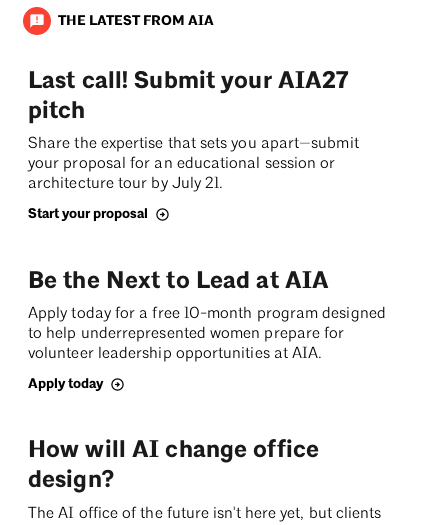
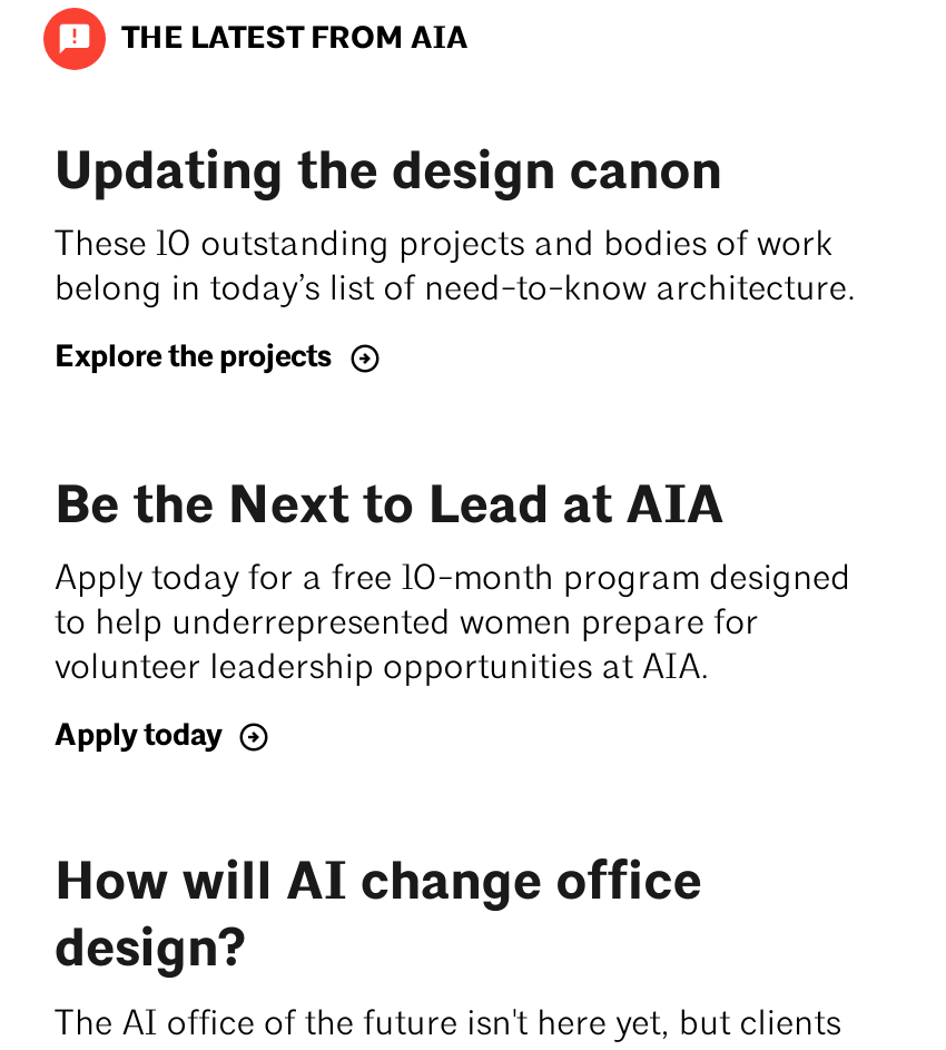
[28,66,359,192] Last call! Submit your AIA27 | pitch | Share the expertise that sets you apart—submit | your proposal for an educational session or | architecture tour by July 21. -> [55,138,856,309] Updating the design canon | These 10 outstanding projects and bodies of work | belong in today’s list of need-to-know architecture.
[28,205,148,222] Start your proposal -> [55,338,333,375] Explore the projects

